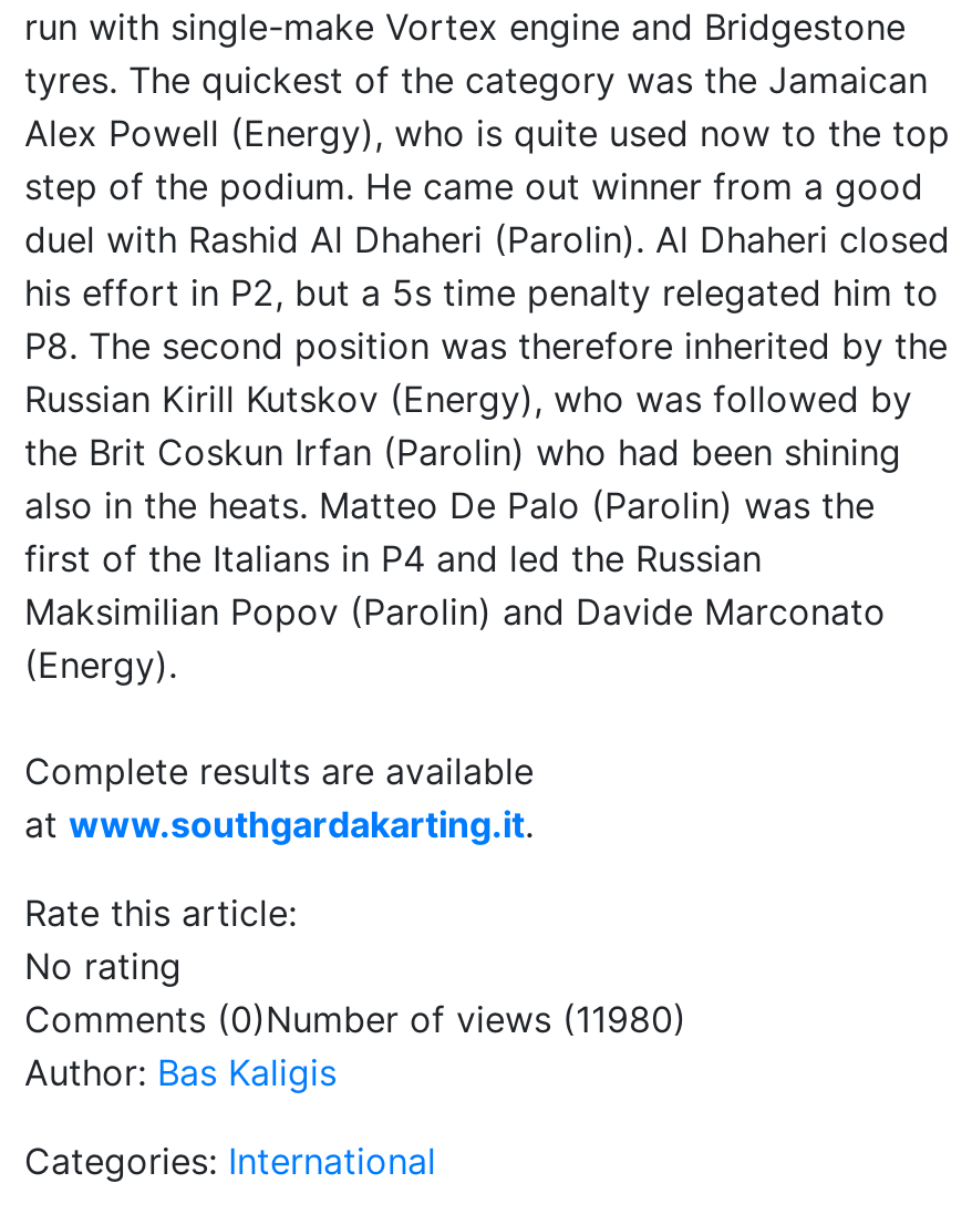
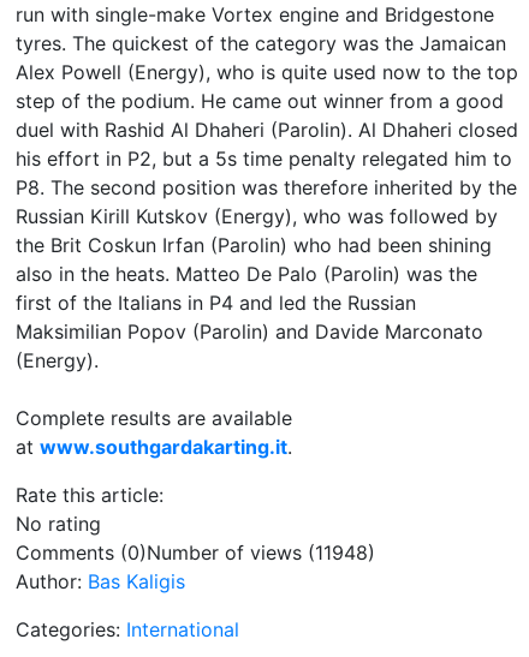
[24,997,686,1041] Comments (0) Number of views (11980) -> [16,540,375,565] Comments (0) Number of views (11948)

